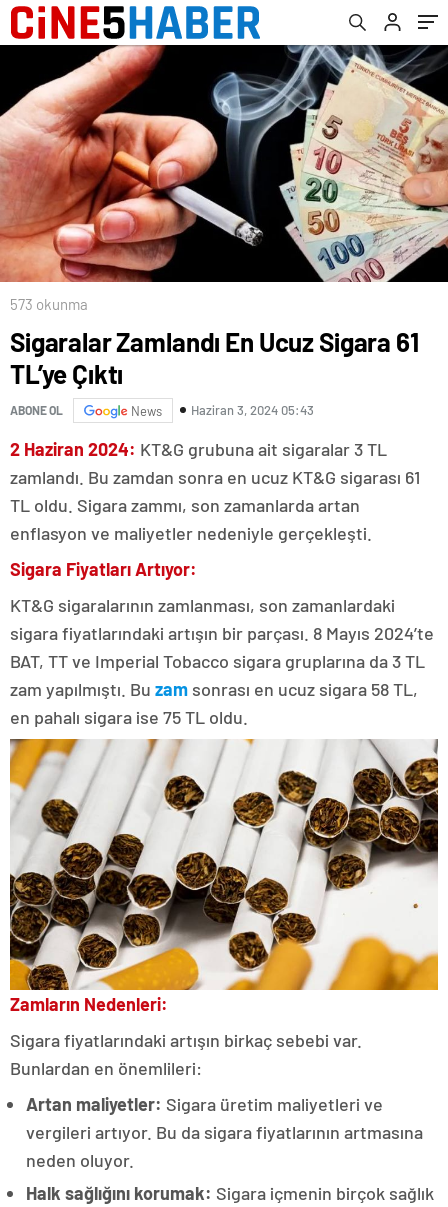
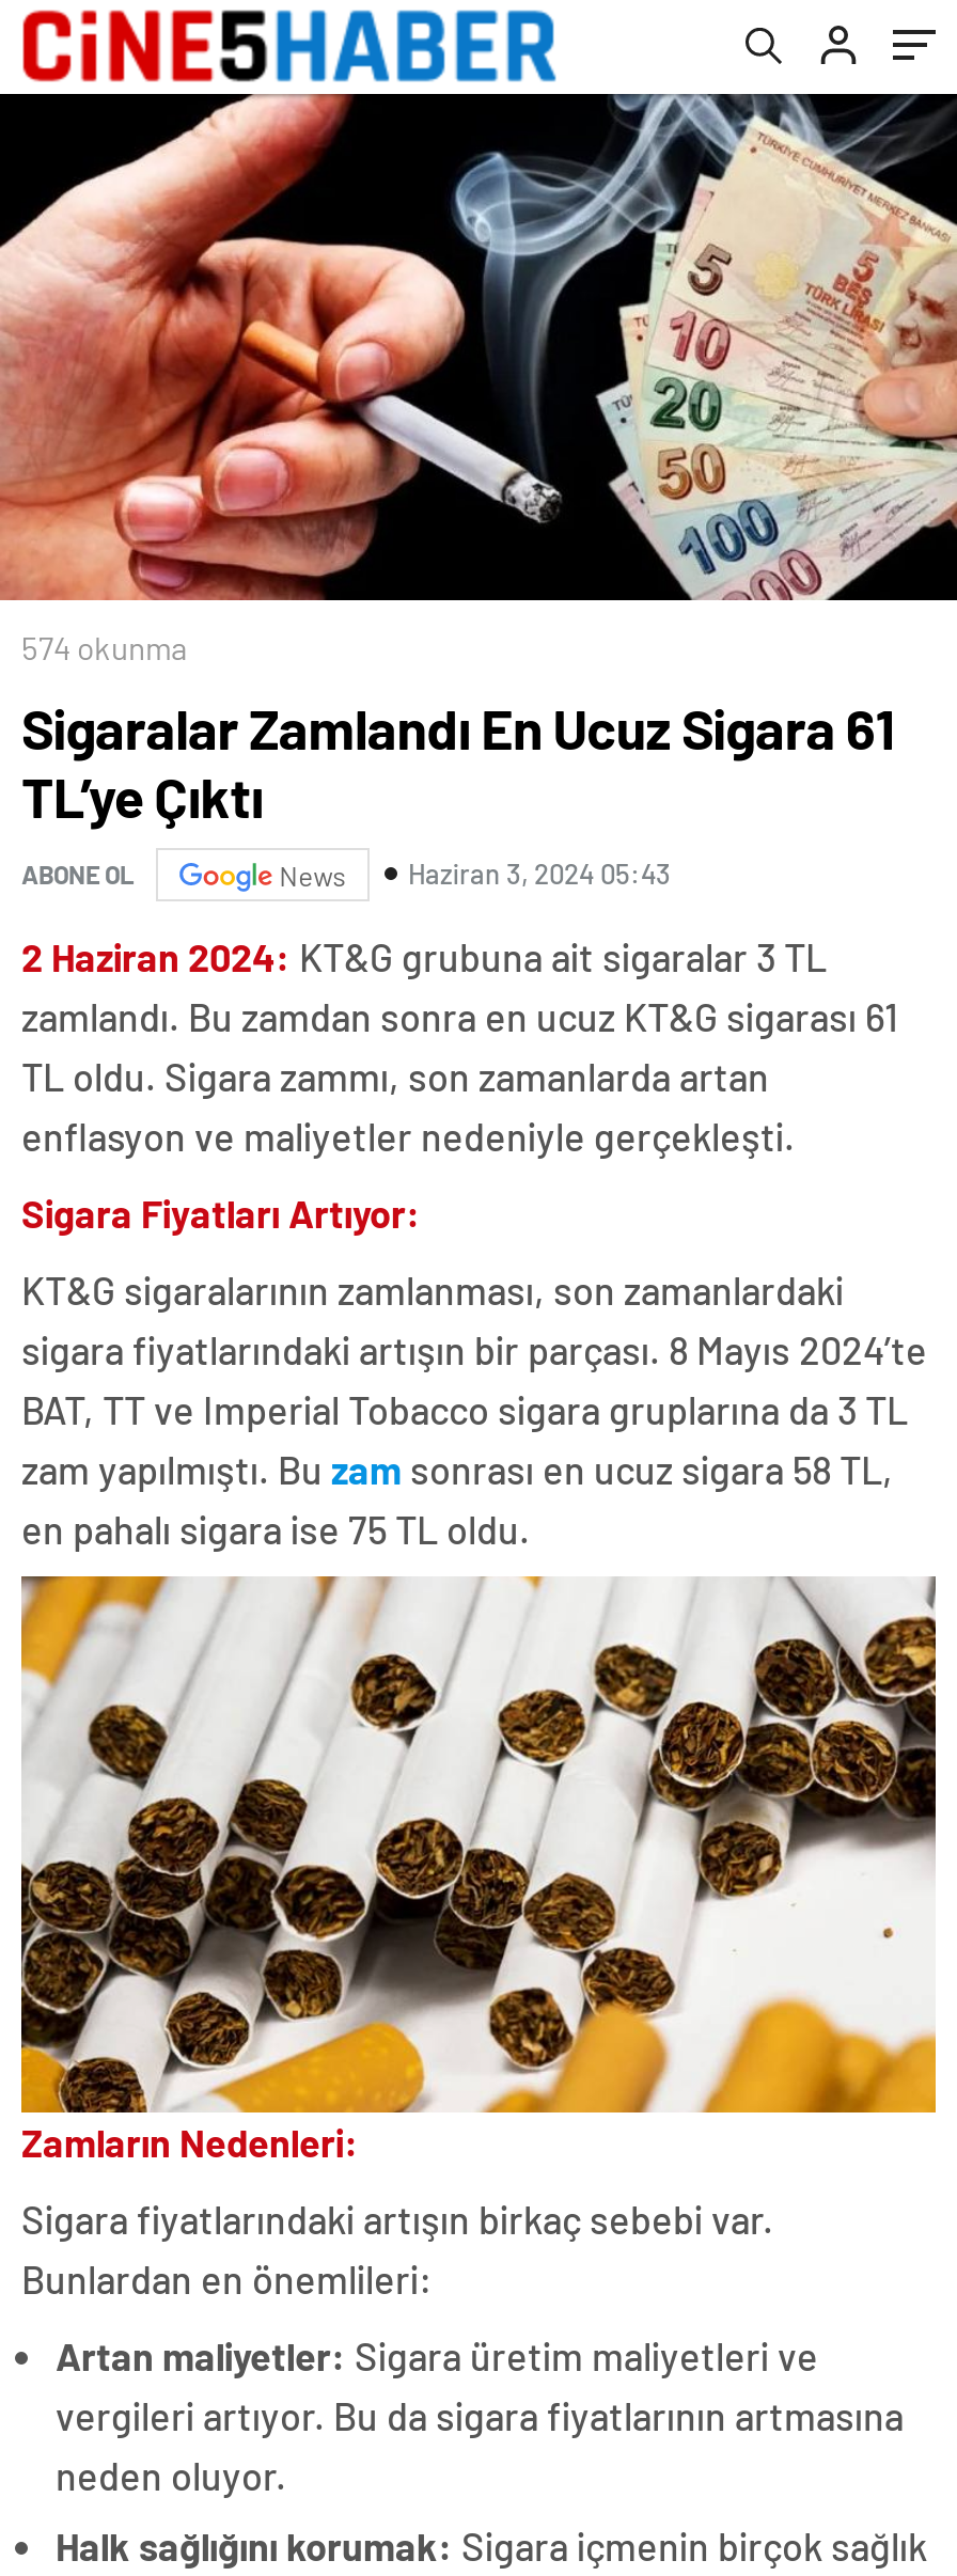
[10,295,88,313] 573 okunma -> [21,627,188,666] 574 okunma

